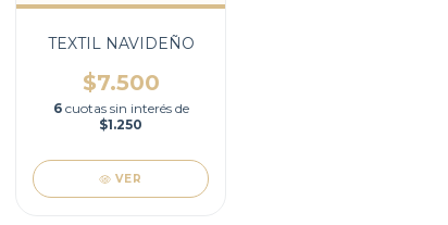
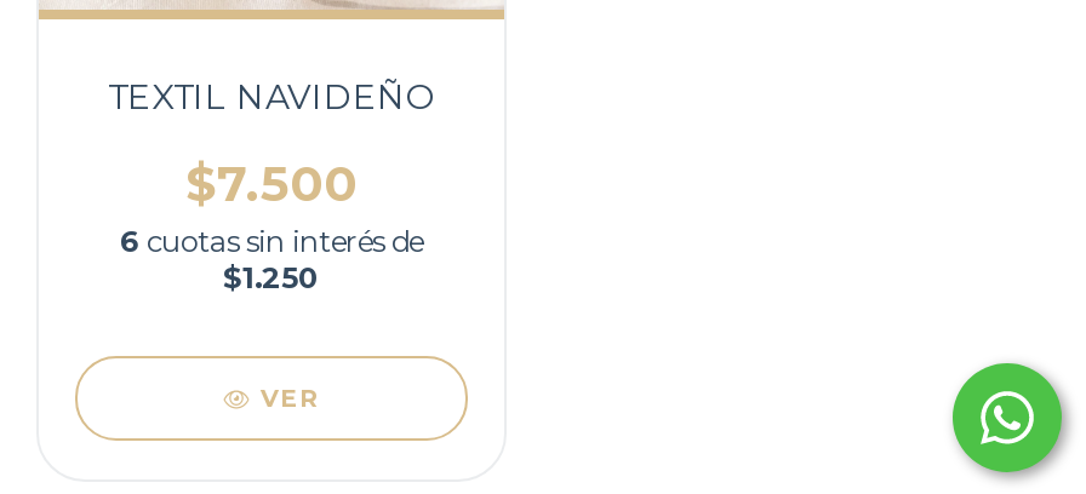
none -> [950,361,1071,482] [image]

